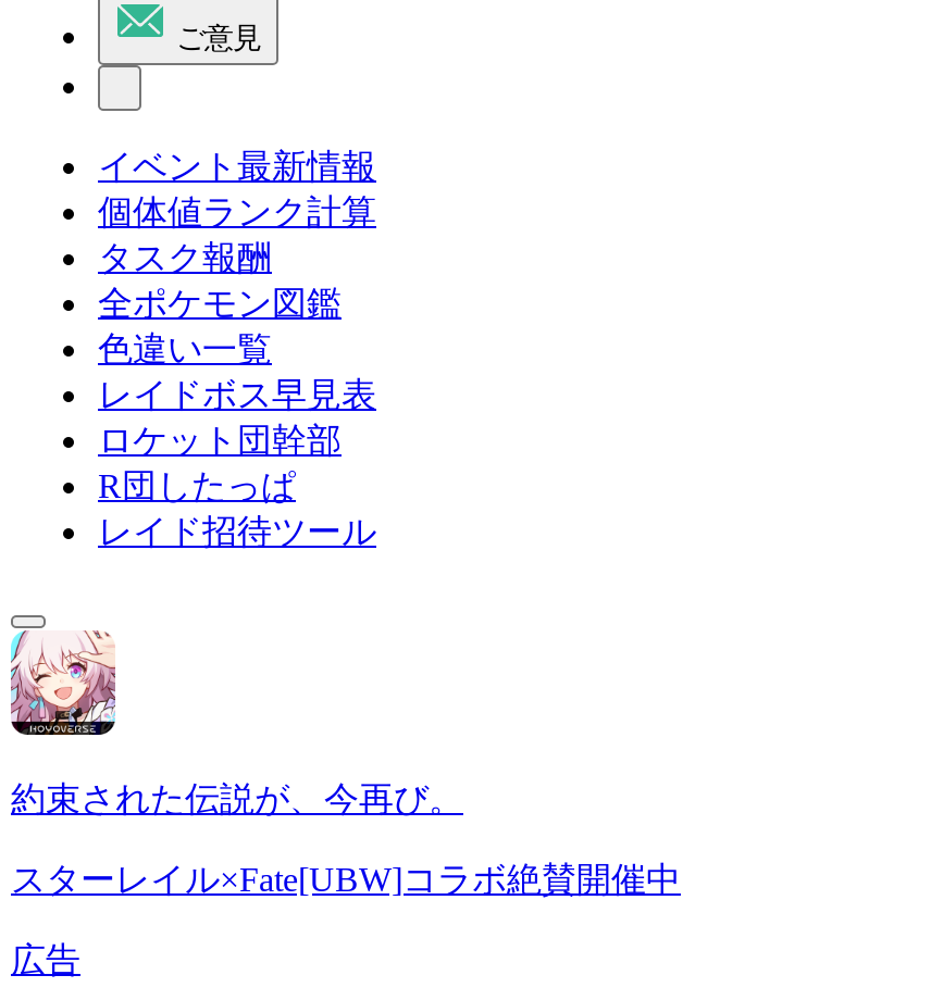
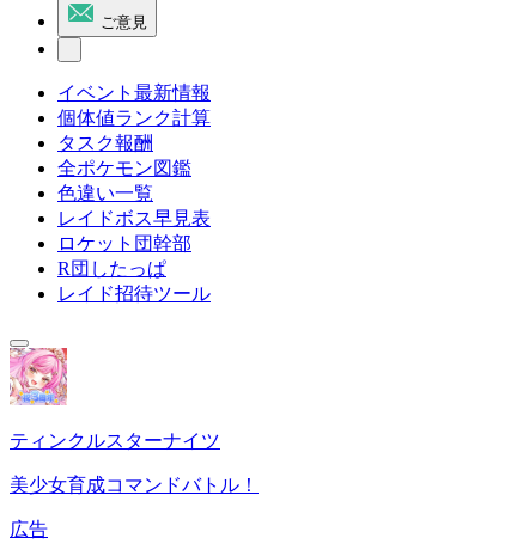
[9,628,463,817] [image] | 約束された伝説が、今再び。 -> [8,347,220,451] [image] | ティンクルスターナイツ
[11,861,681,898] スターレイル×Fate[UBW]コラボ絶賛開催中 -> [10,475,259,495] 美少女育成コマンドバトル！

